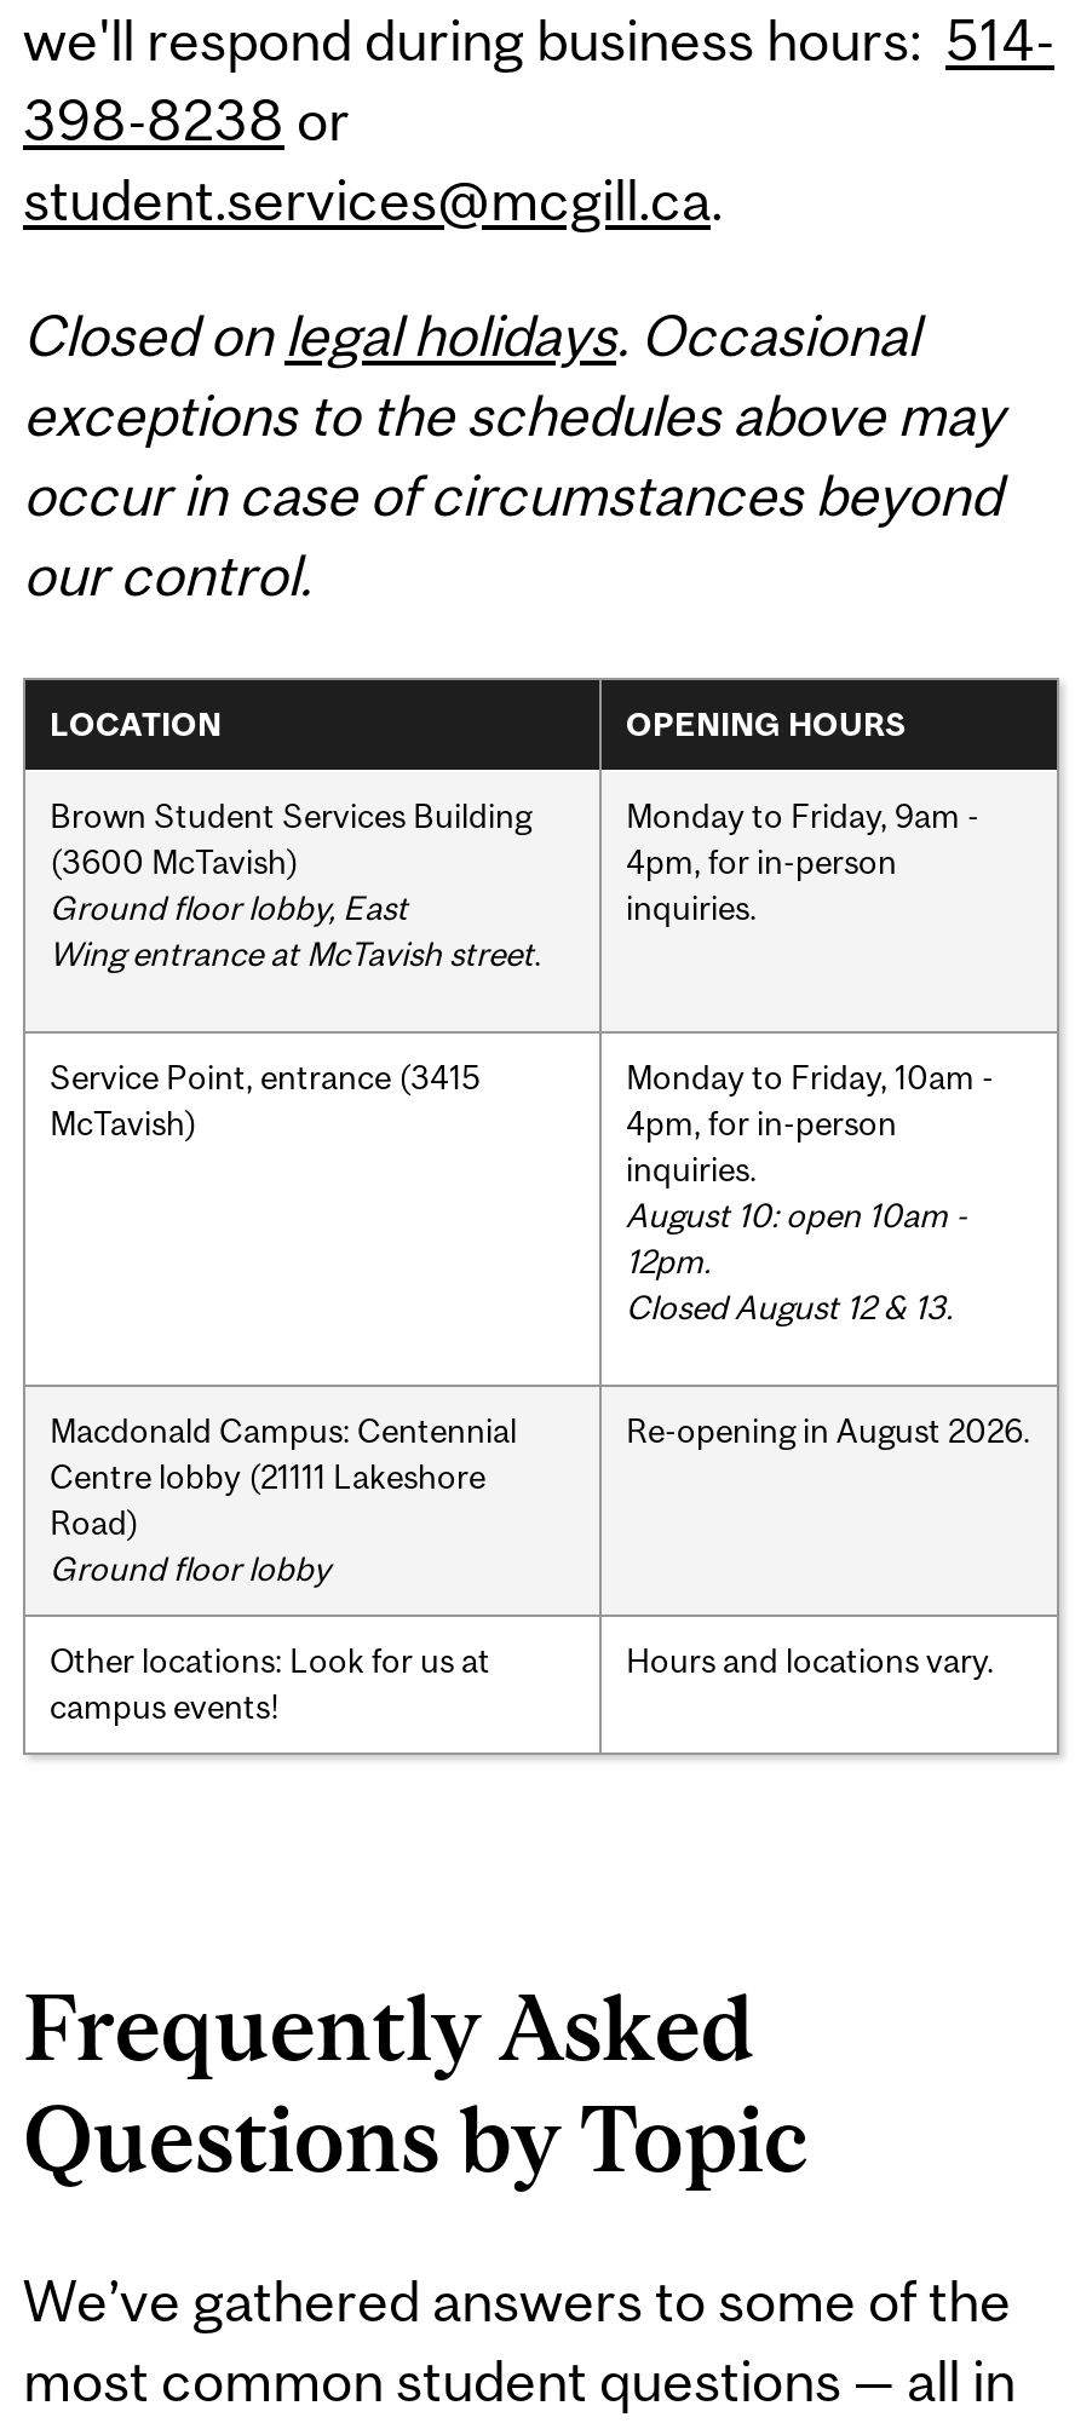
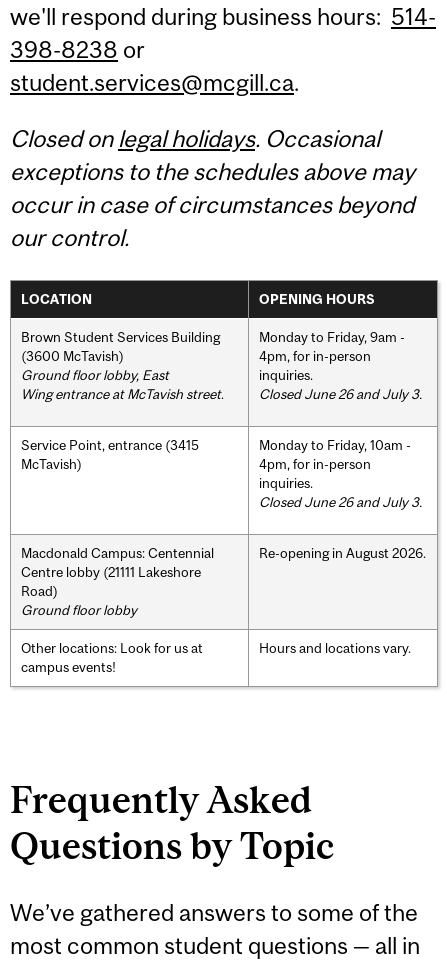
none -> [259,386,422,402] Closed June 26 and July 3.
[626,1195,967,1326] August 10: open 10am - | 12pm. | Closed August 12 & 13. -> [259,494,422,510] Closed June 26 and July 3.

